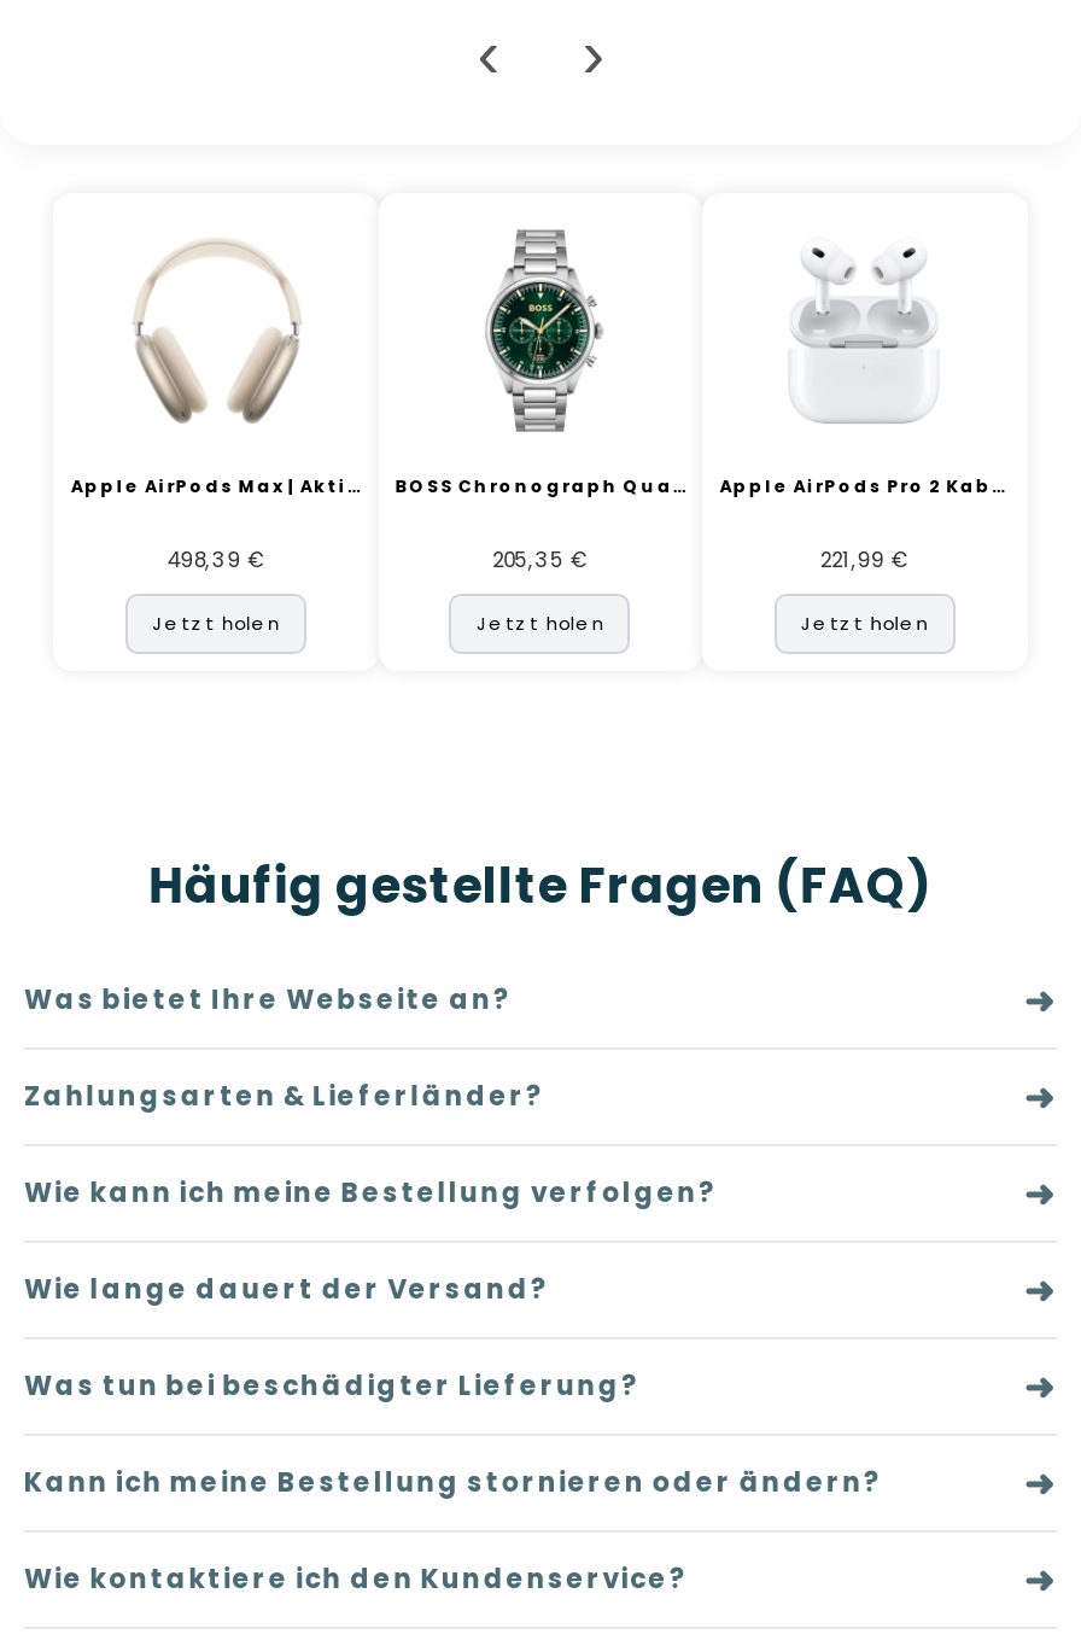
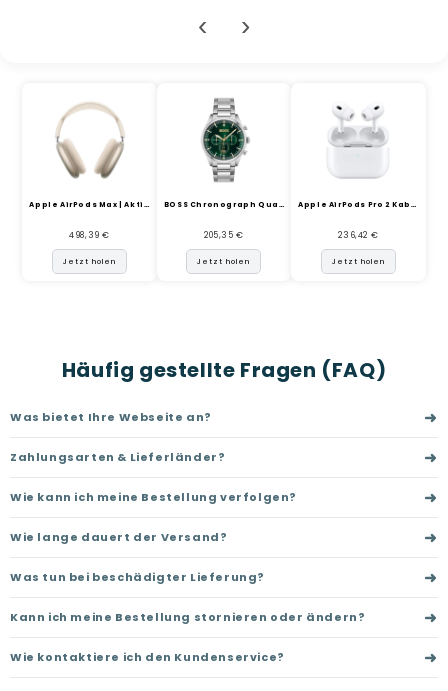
[820,543,909,572] 221,99 € -> [338,229,378,241] 236,42 €

